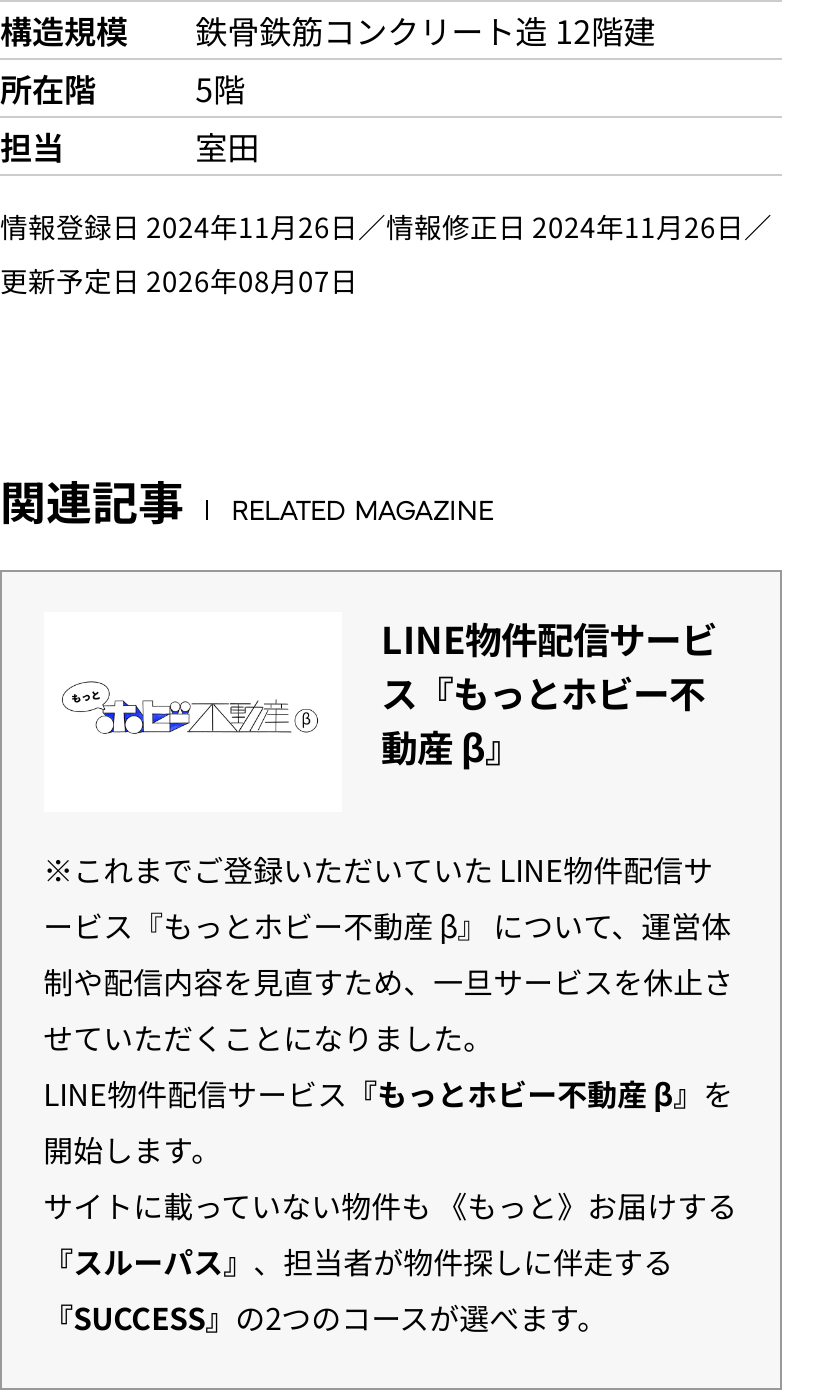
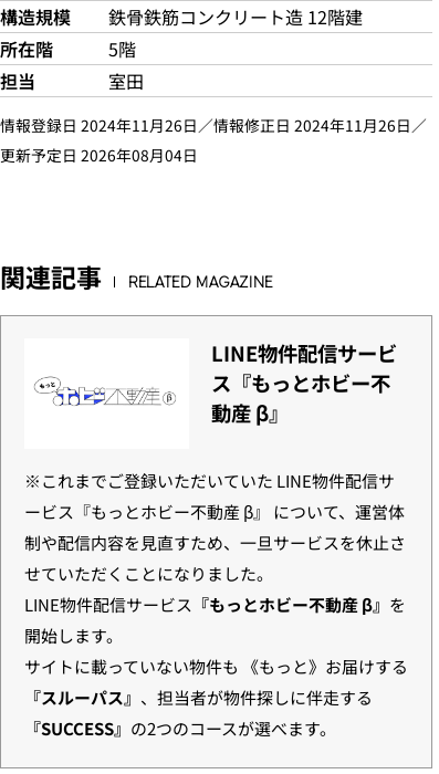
[0,259,358,299] 更新予定日 2026年08月07日 -> [0,143,198,165] 更新予定日 2026年08月04日

